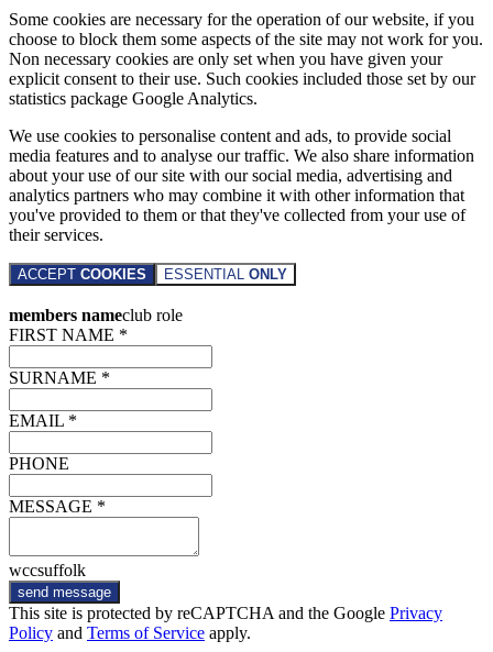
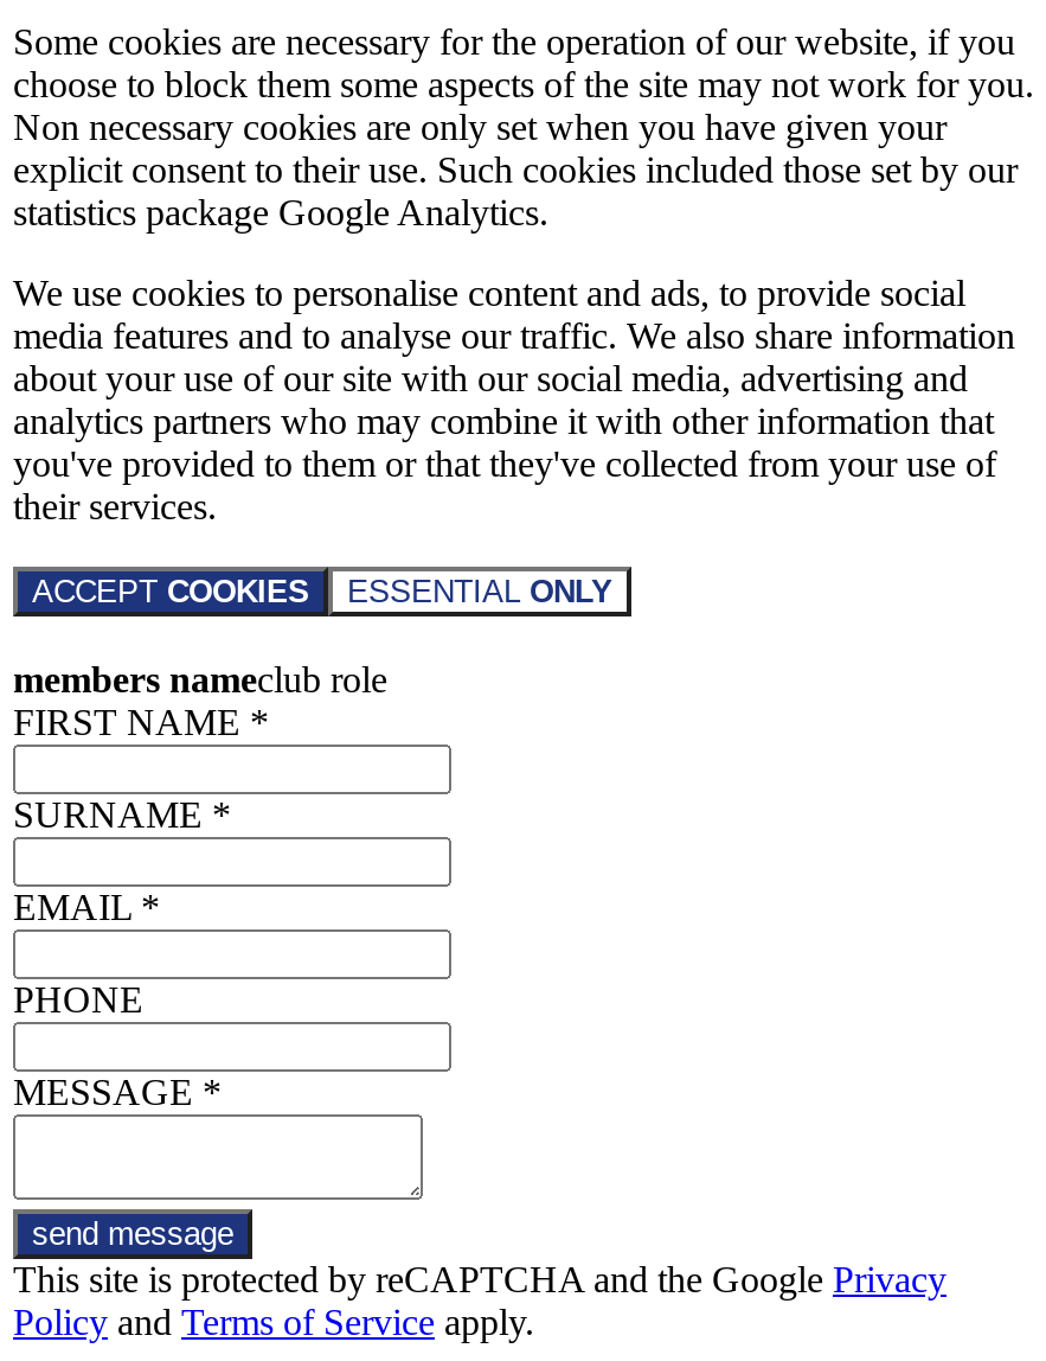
[9,560,86,579] wccsuffolk -> none

